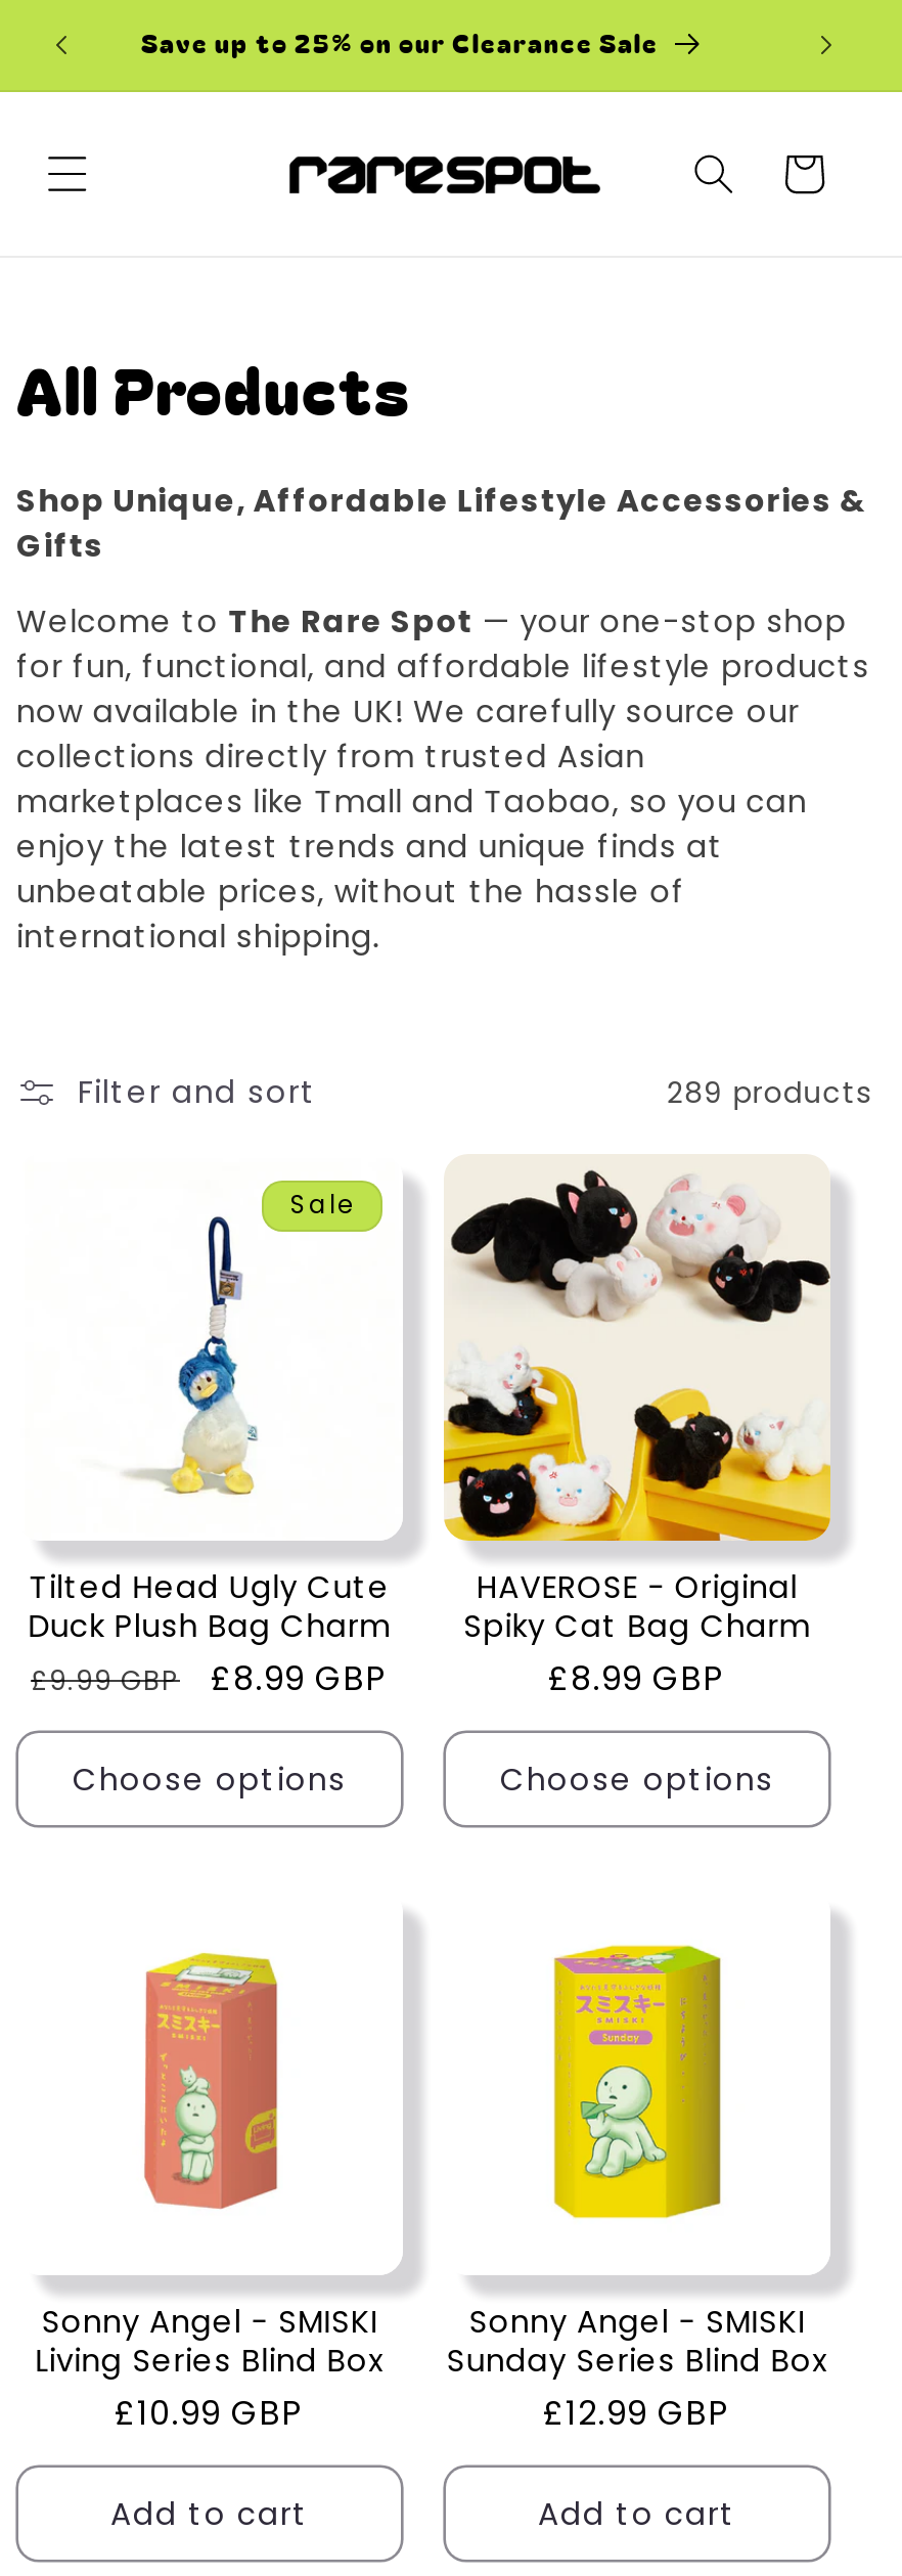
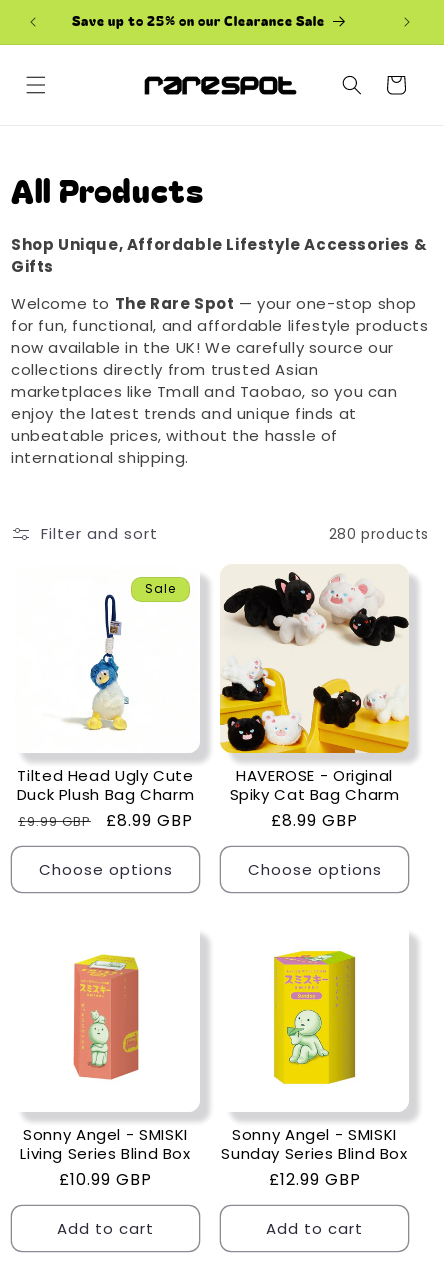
[666,1072,871,1113] 289 products -> [329,524,429,544] 280 products

